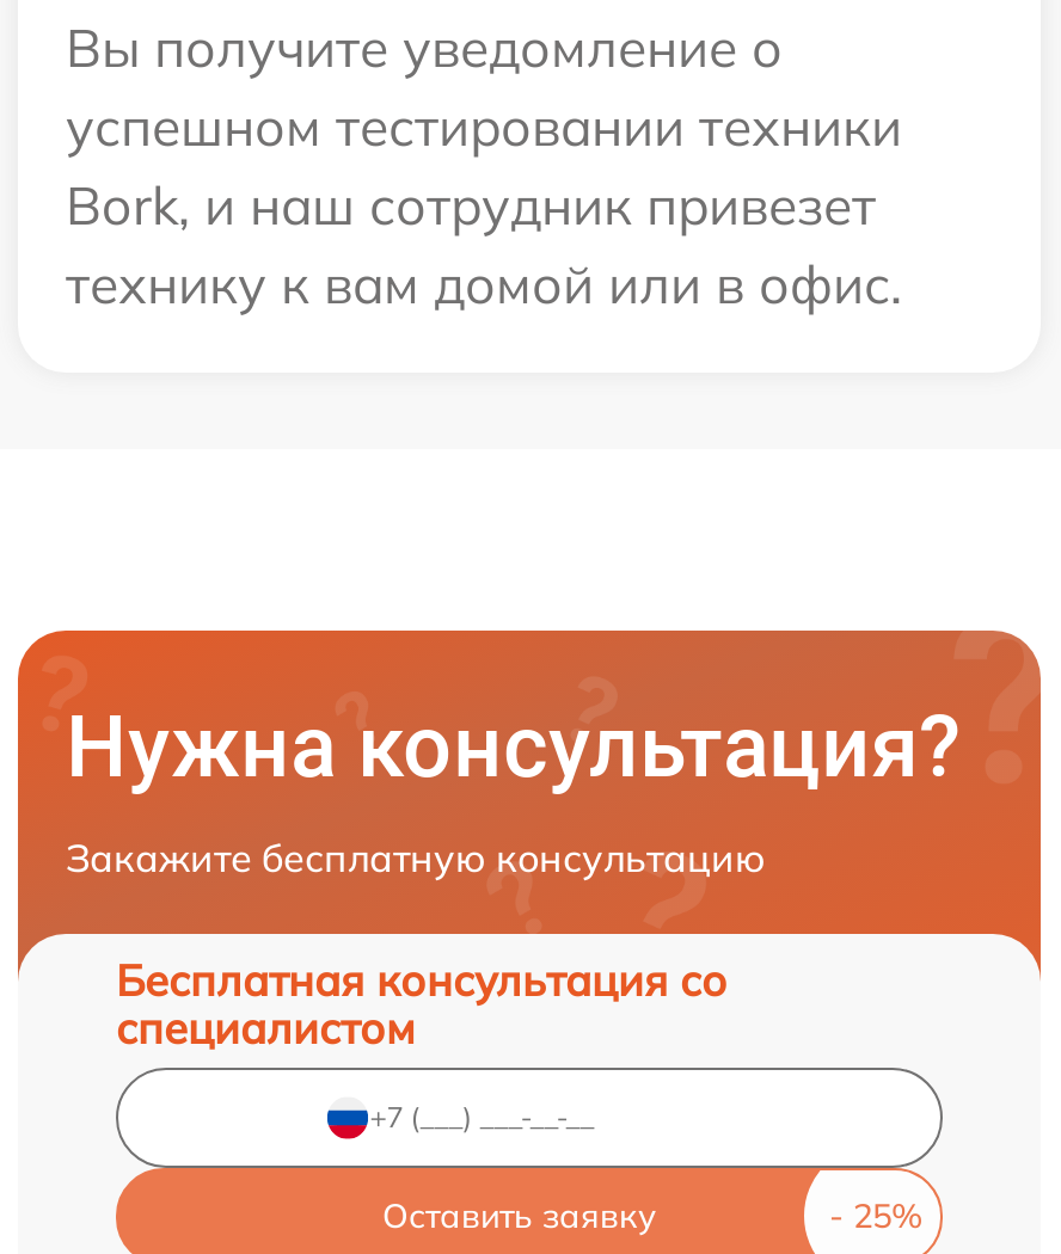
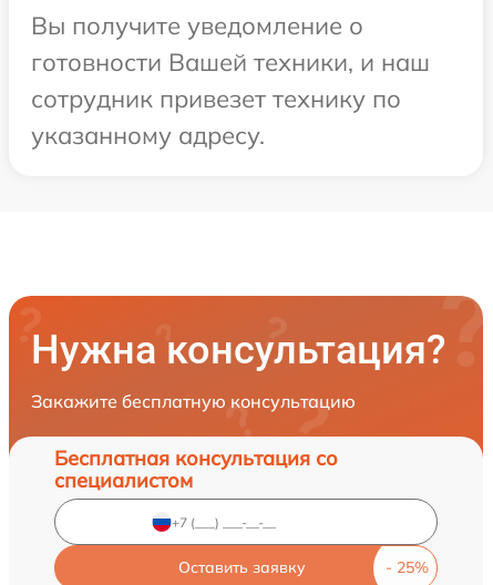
[66,93,902,318] успешном тестировании техники | Bork, и наш сотрудник привезет | технику к вам домой или в офис. -> [31,47,430,151] готовности Вашей техники, и наш | сотрудник привезет технику по | указанному адресу.

